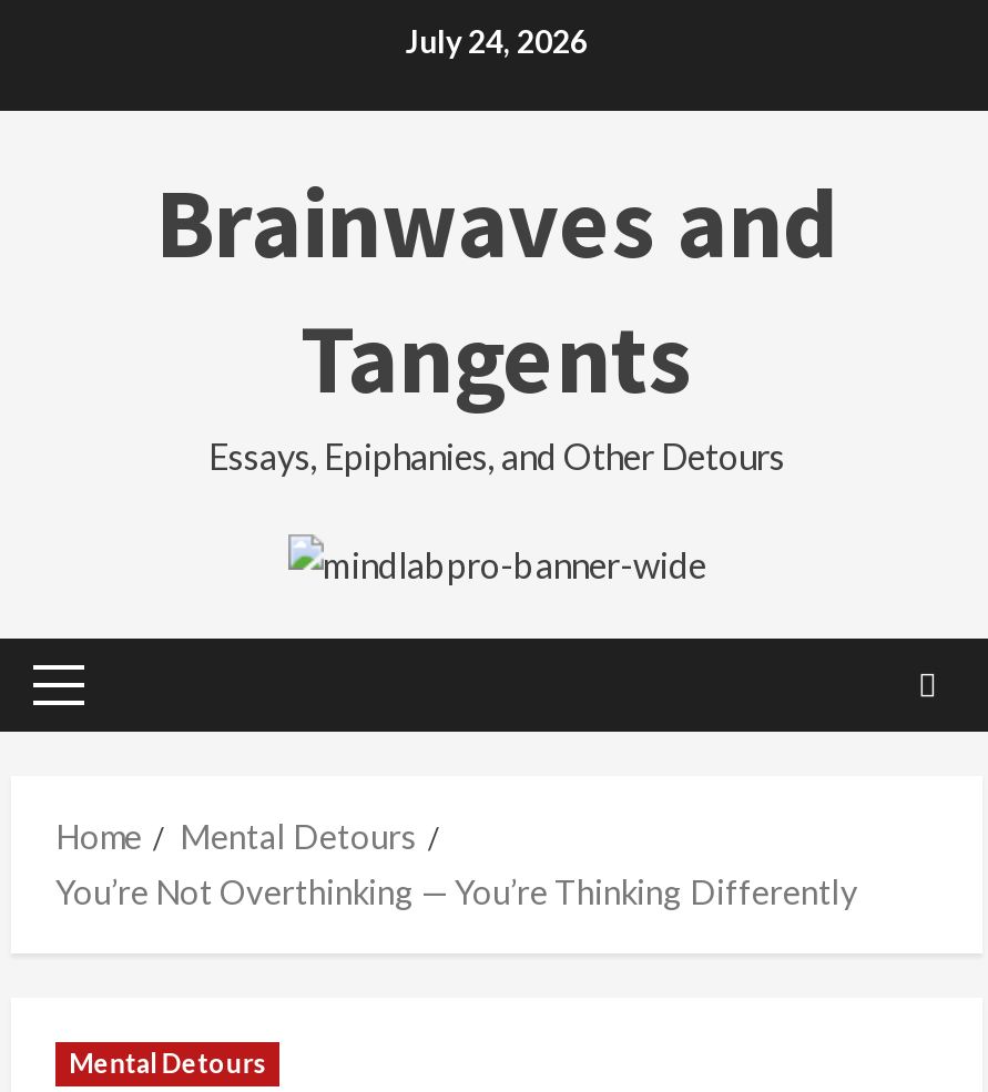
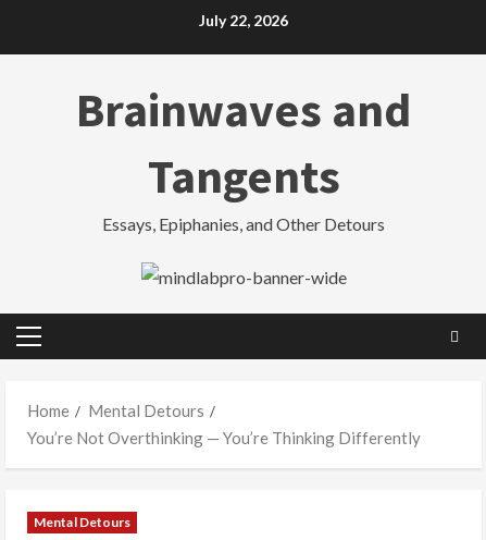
[406,21,588,59] July 24, 2026 -> [199,10,288,29] July 22, 2026

